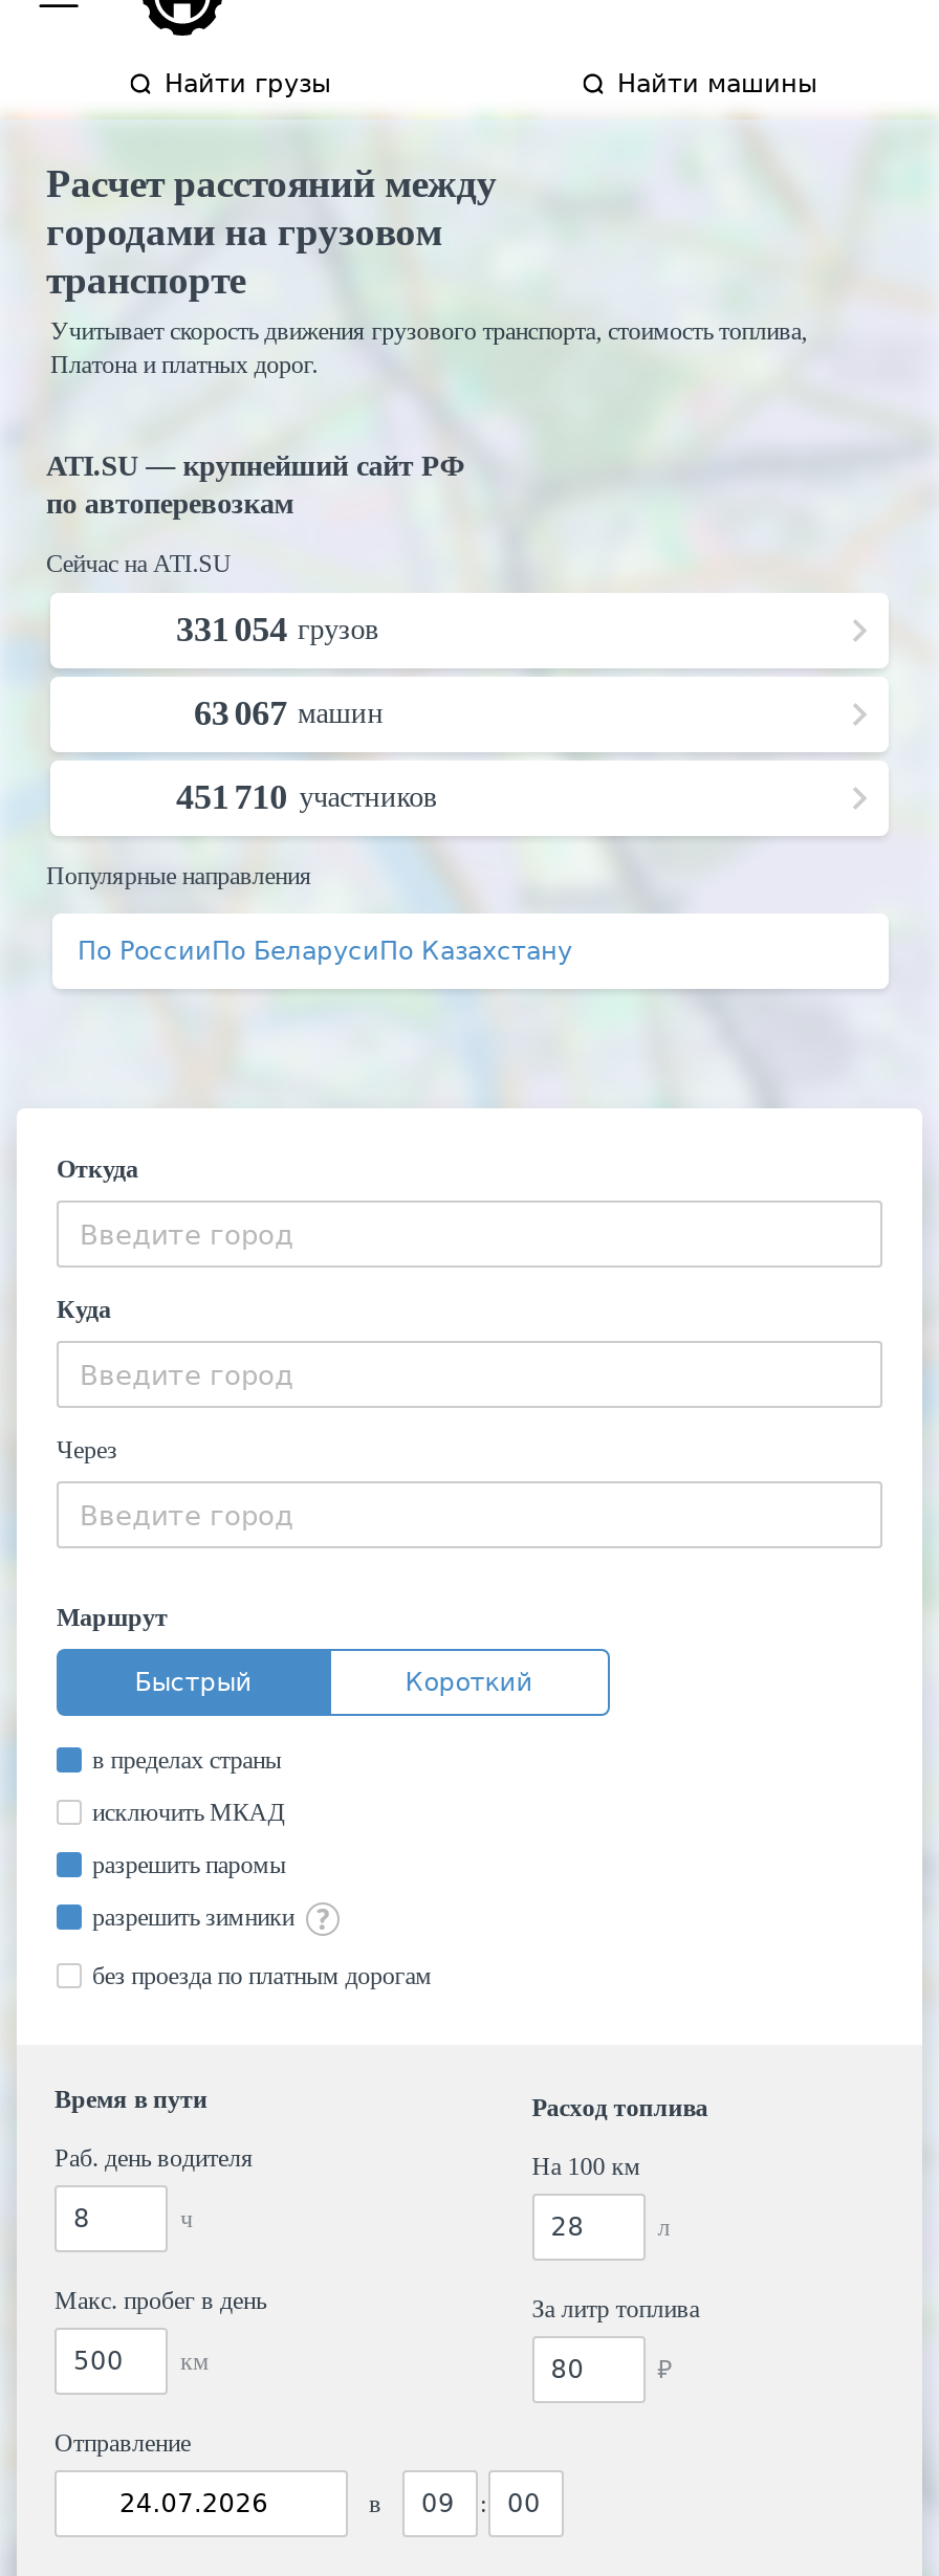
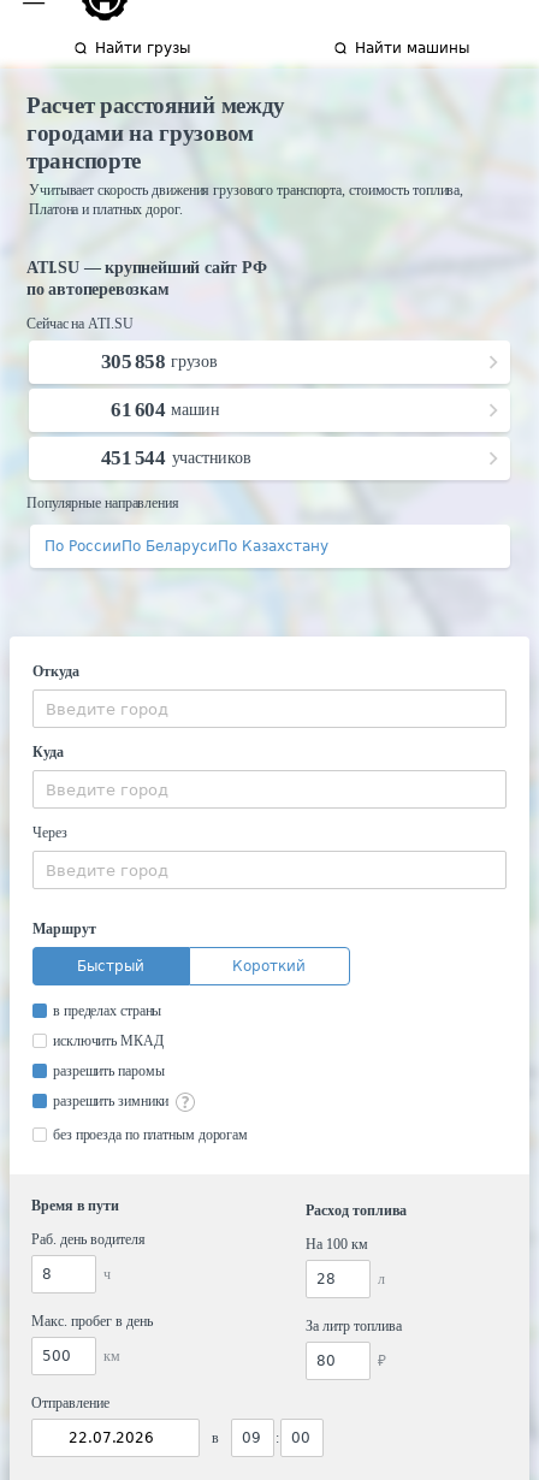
[176,610,379,649] 331 054 грузов -> [101,350,218,373] 305 858 грузов
[194,693,384,733] 63 067 машин -> [111,398,220,421] 61 604 машин
[176,777,437,817] 451 710 участников -> [101,446,251,469] 451 544 участников

